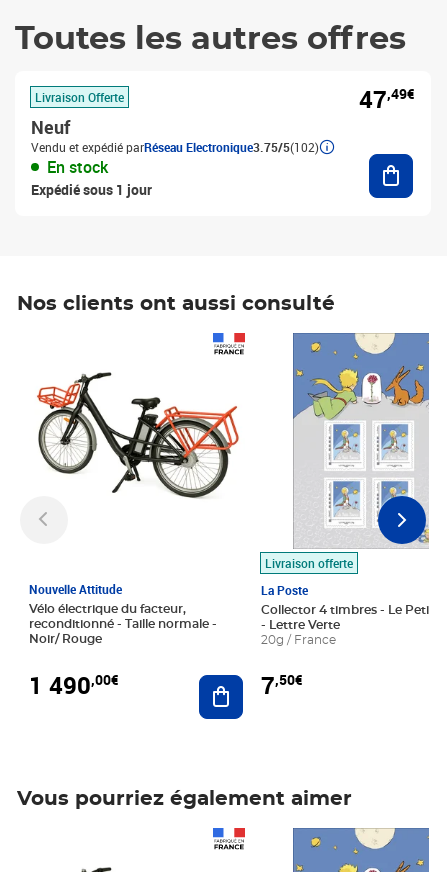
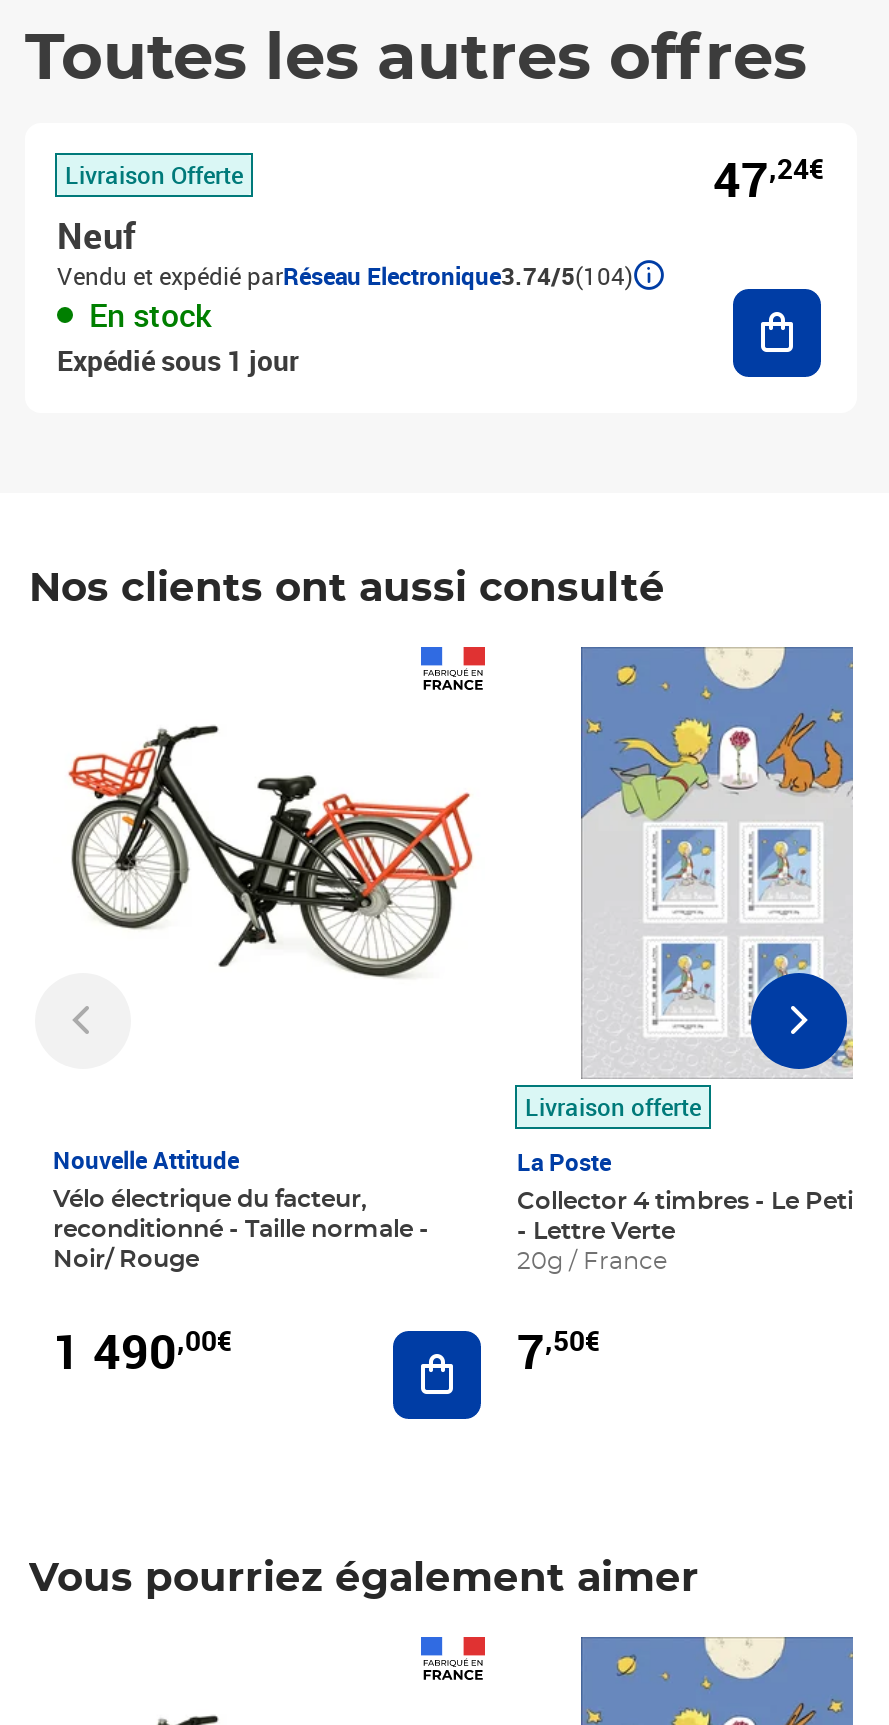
[359,83,415,115] 47,49€ -> [713,147,825,211] 47,24€
[31,139,319,155] Vendu et expédié parRéseau Electronique3.75/5(102) -> [57,259,633,291] Vendu et expédié parRéseau Electronique3.74/5(104)

